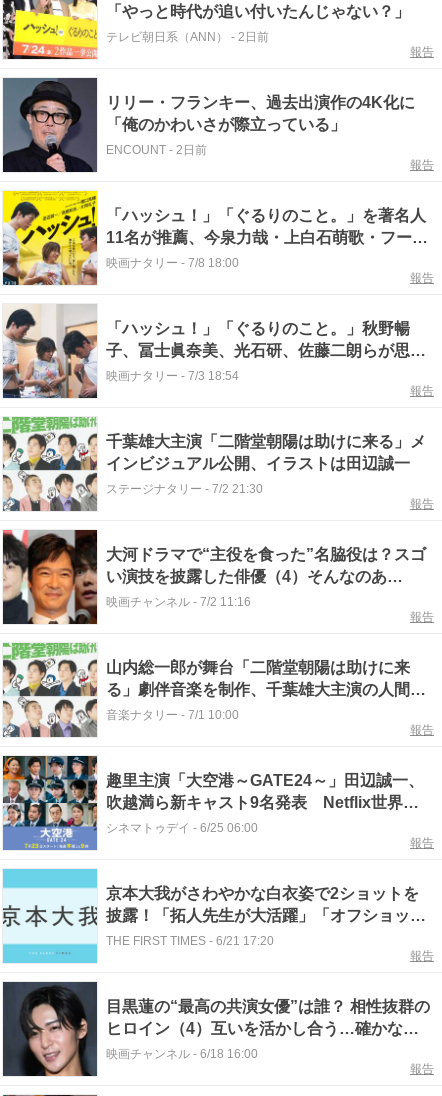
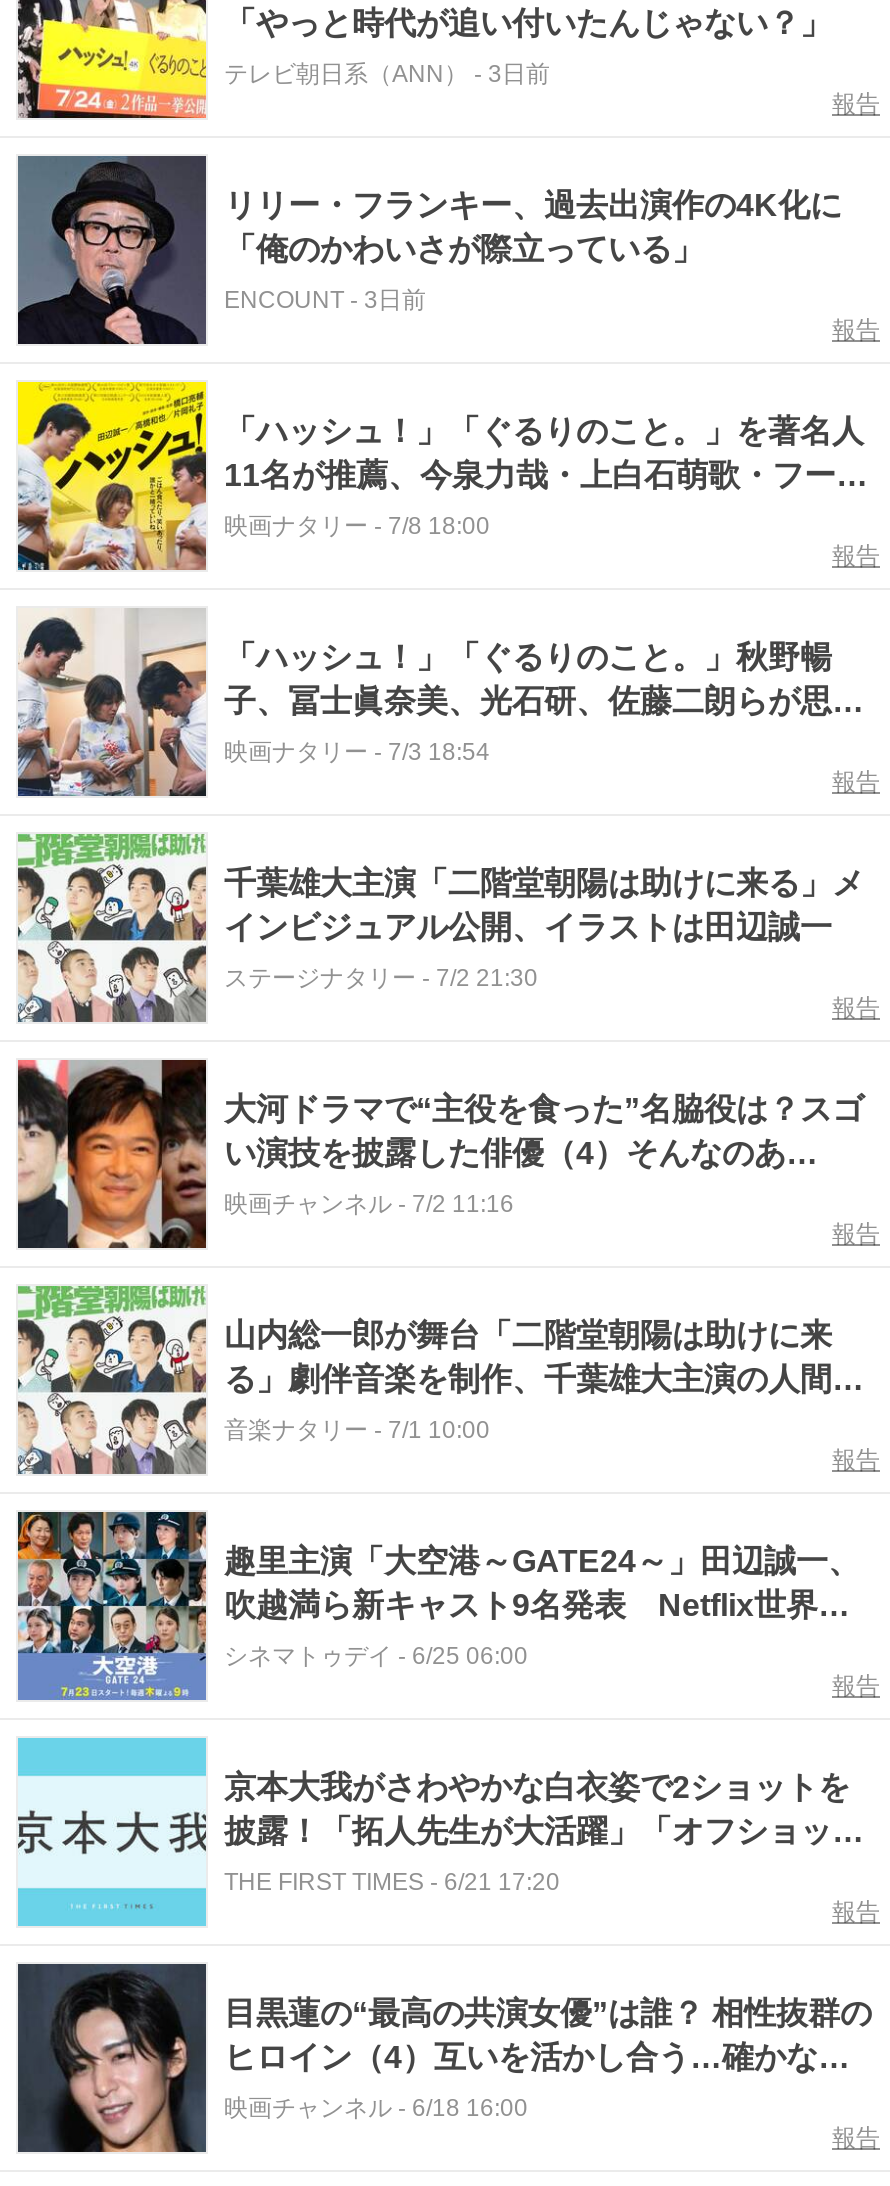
[106,30,269,44] テレビ朝日系（ANN）- 2日前 -> [224,60,550,88] テレビ朝日系（ANN）- 3日前
[106,143,207,157] ENCOUNT - 2日前 -> [224,286,426,314] ENCOUNT - 3日前

